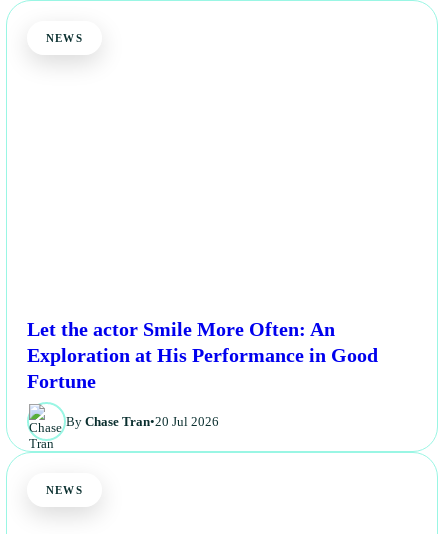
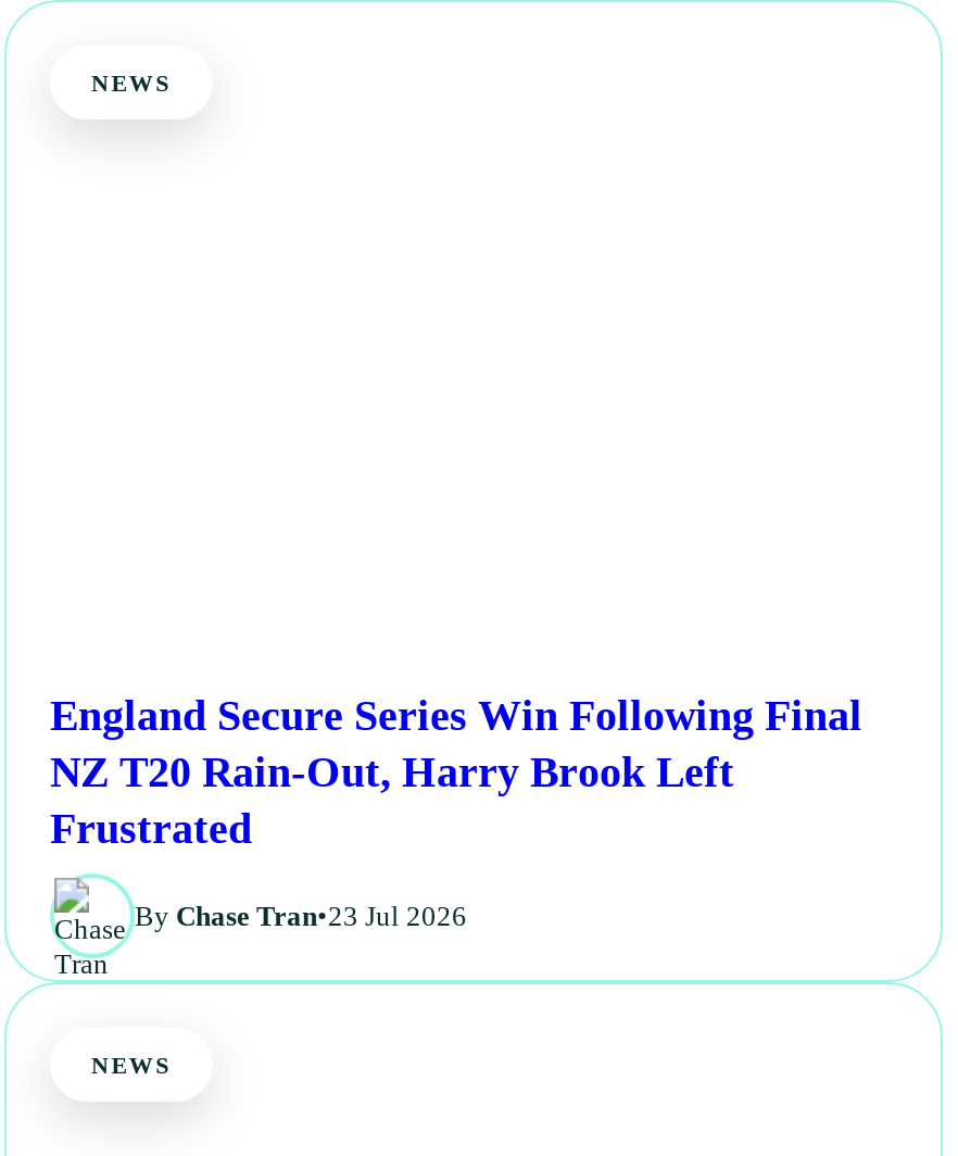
[27,318,378,392] Let the actor Smile More Often: An | Exploration at His Performance in Good | Fortune -> [50,692,862,853] England Secure Series Win Following Final | NZ T20 Rain-Out, Harry Brook Left | Frustrated
[66,414,219,429] By Chase Tran•20 Jul 2026 -> [135,899,467,932] By Chase Tran•23 Jul 2026

